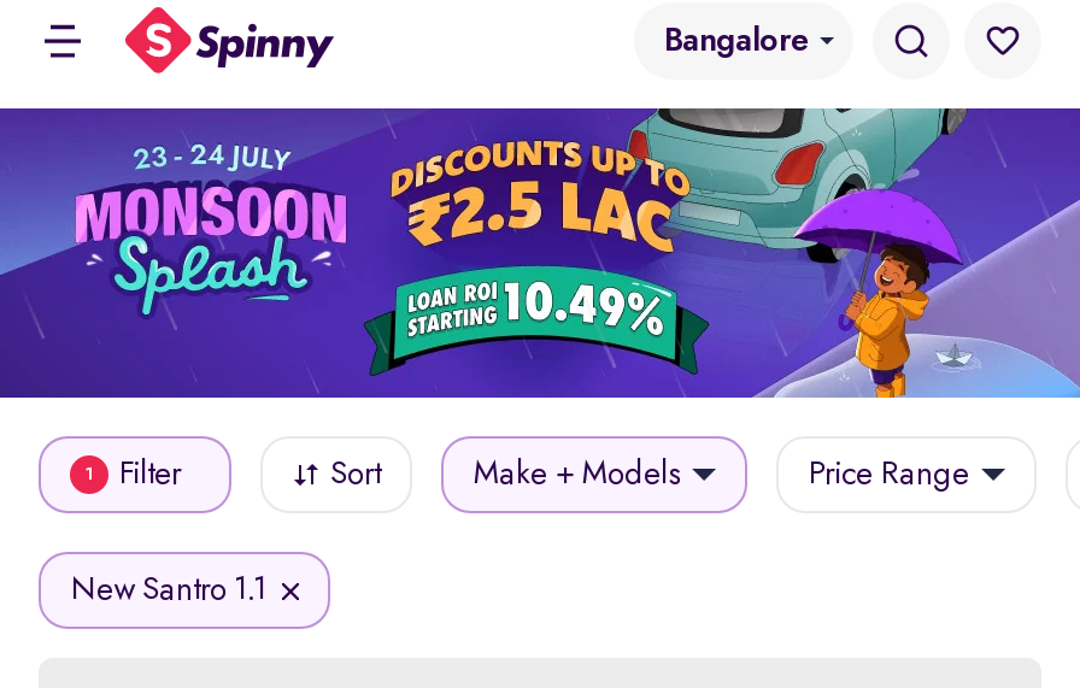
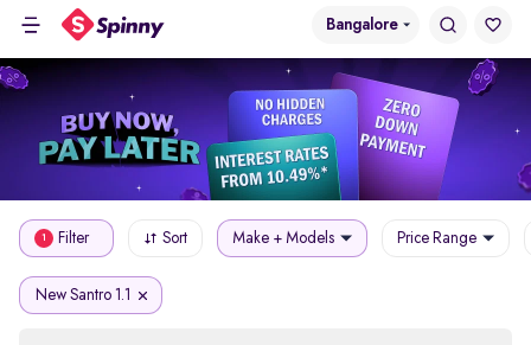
[7,106,1073,400] [image] -> [4,57,527,202] [image]

